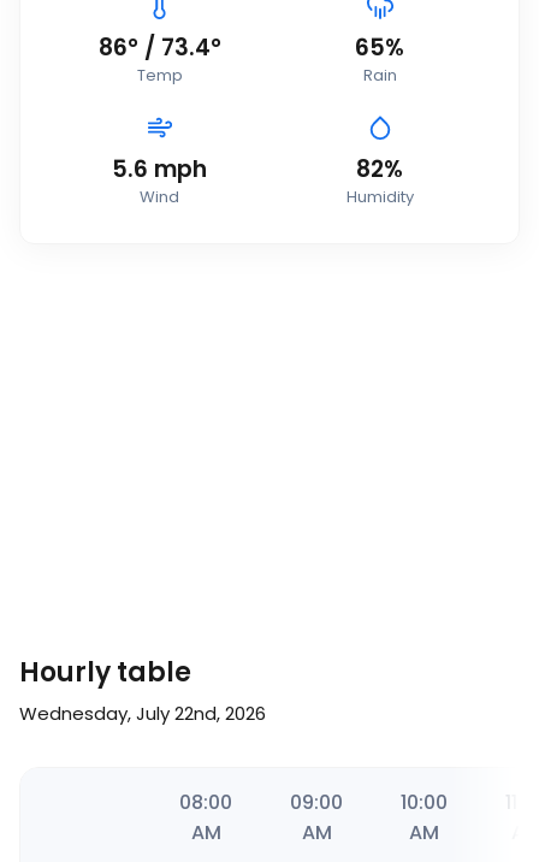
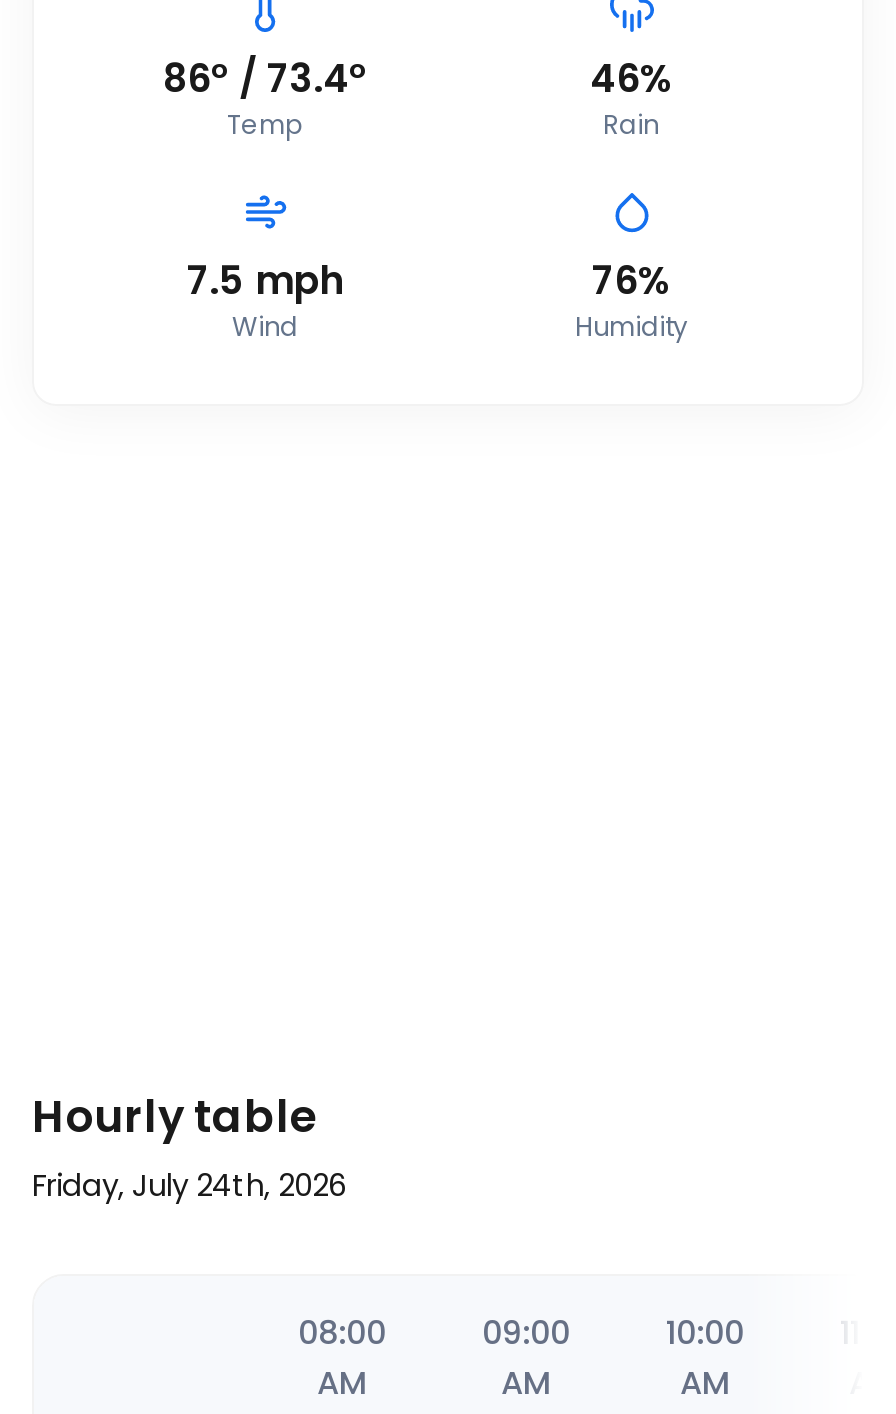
[355,31,404,64] 65% -> [590,52,672,106] 46%
[112,153,207,185] 5.6 mph -> [187,254,343,308] 7.5 mph
[356,153,403,185] 82% -> [592,254,670,308] 76%
[19,701,266,726] Wednesday, July 22nd, 2026 -> [32,1164,346,1206] Friday, July 24th, 2026

